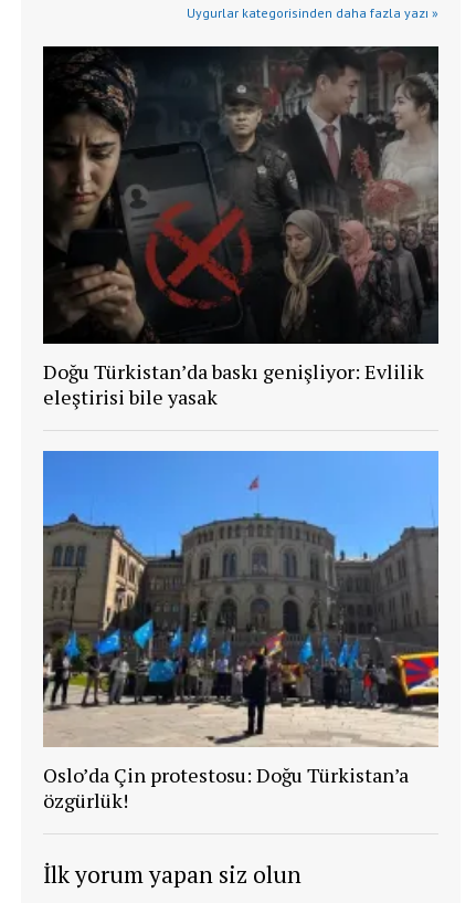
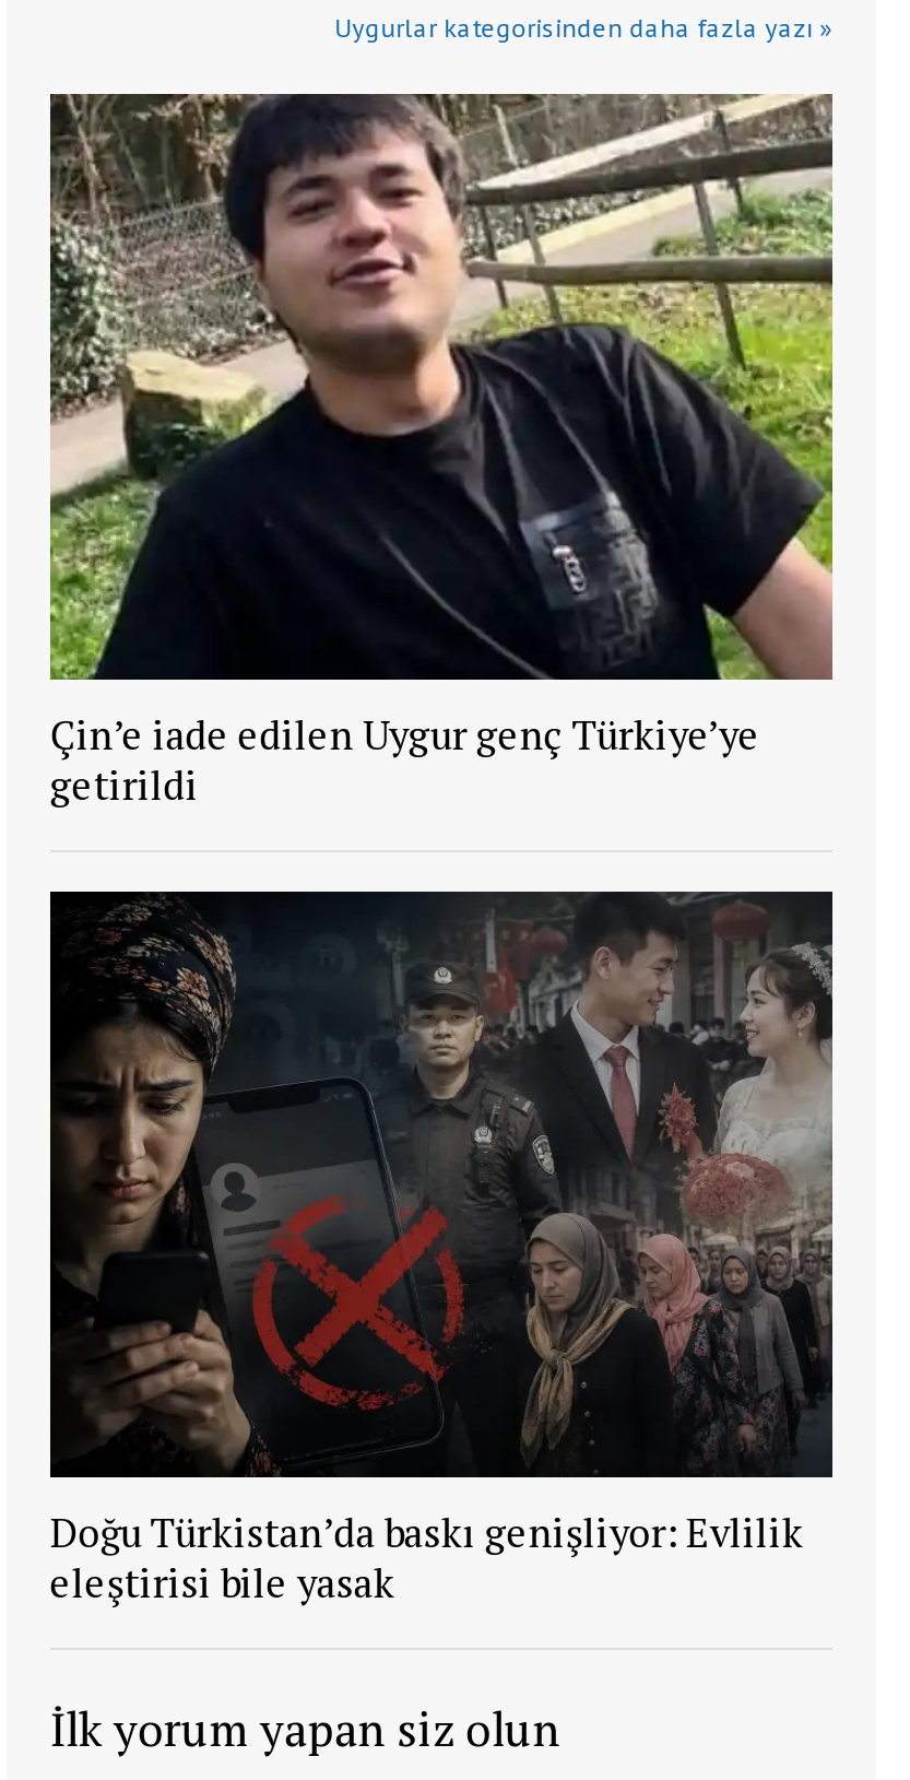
none -> [48,92,835,810] [image] | Çin’e iade edilen Uygur genç Türkiye’ye | getirildi
moved [43,46,441,410] -> [50,889,837,1608]: [image] | Doğu Türkistan’da baskı genişliyor: Evlilik | eleştirisi bile yasak
[42,450,440,813] [image] | Oslo’da Çin protestosu: Doğu Türkistan’a | özgürlük! -> none

